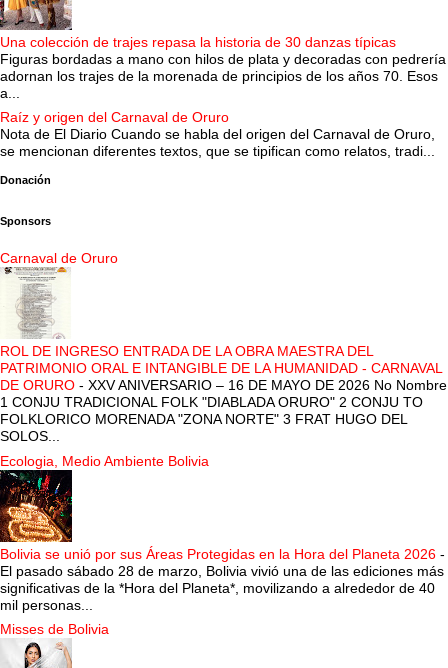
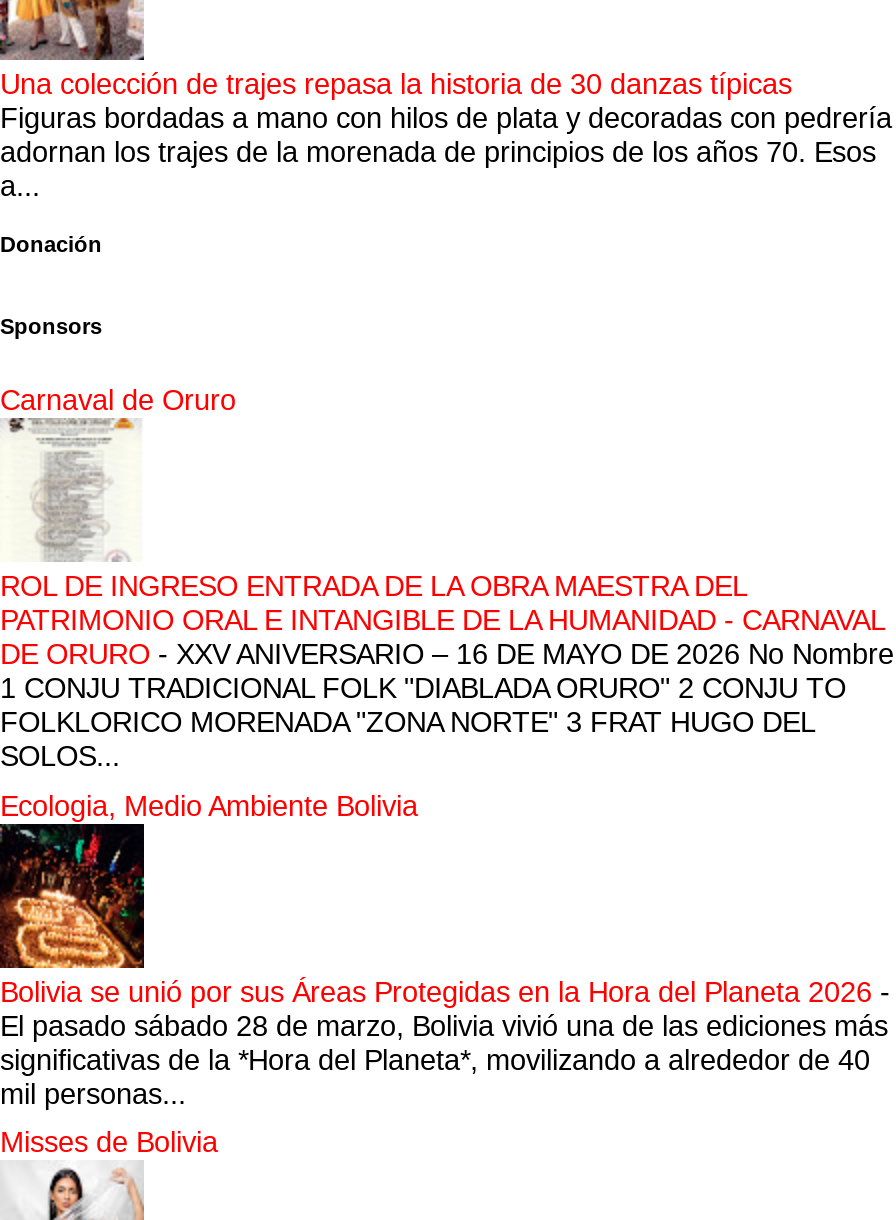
[0,109,435,159] Raíz y origen del Carnaval de Oruro | Nota de El Diario Cuando se habla del origen del Carnaval de Oruro, | se mencionan diferentes textos, que se tipifican como relatos, tradi... -> none

